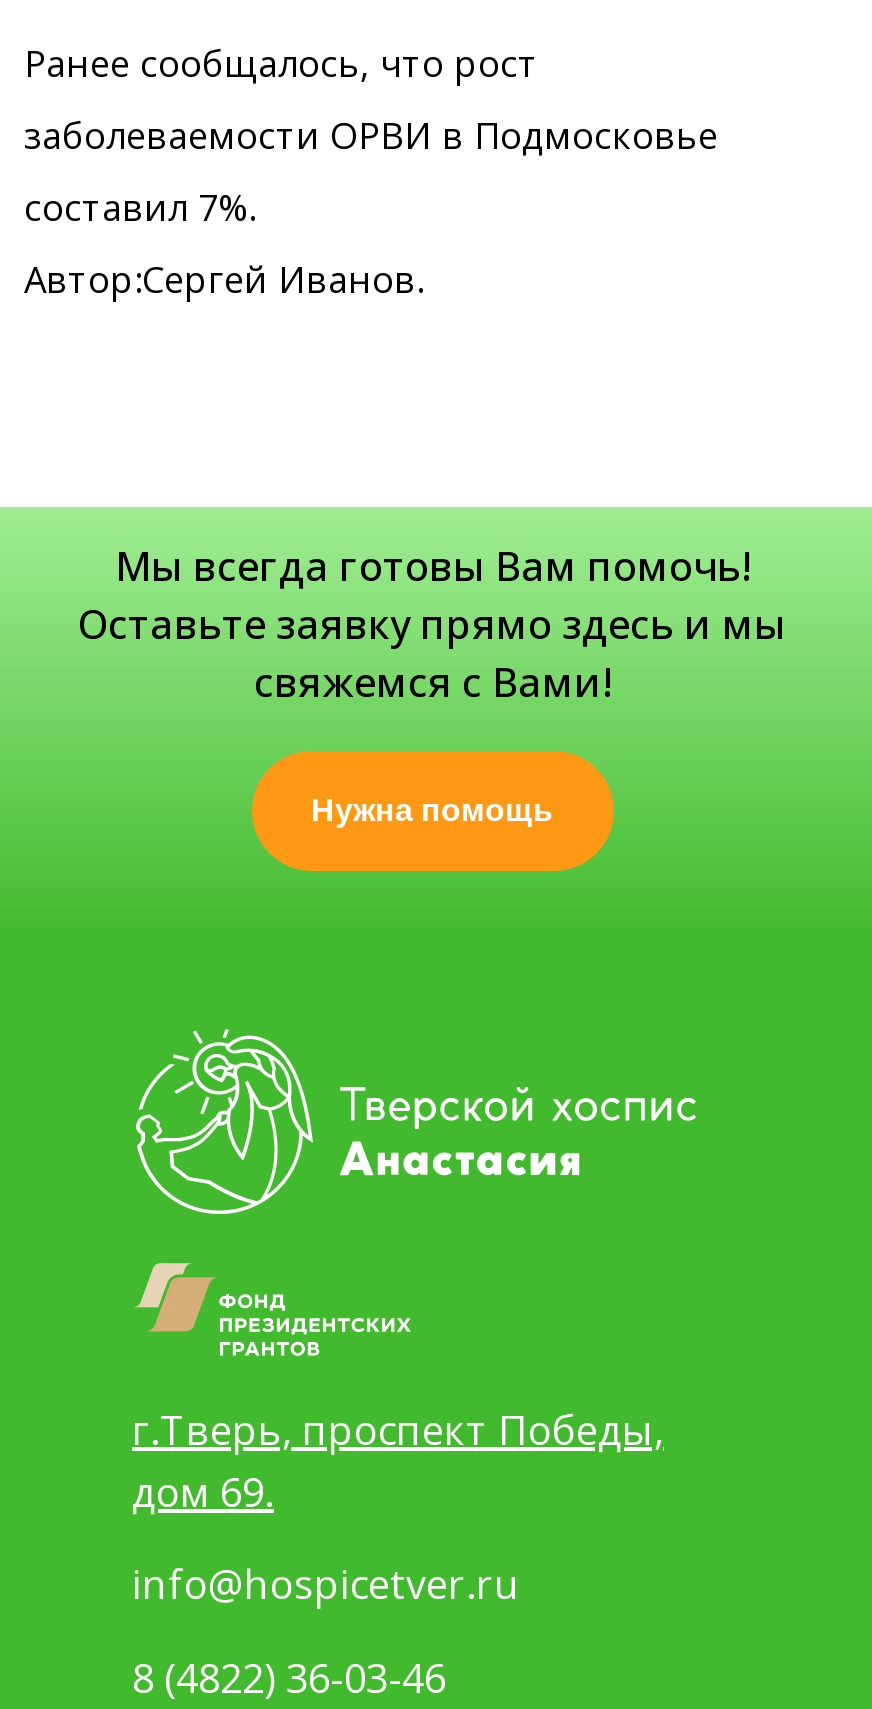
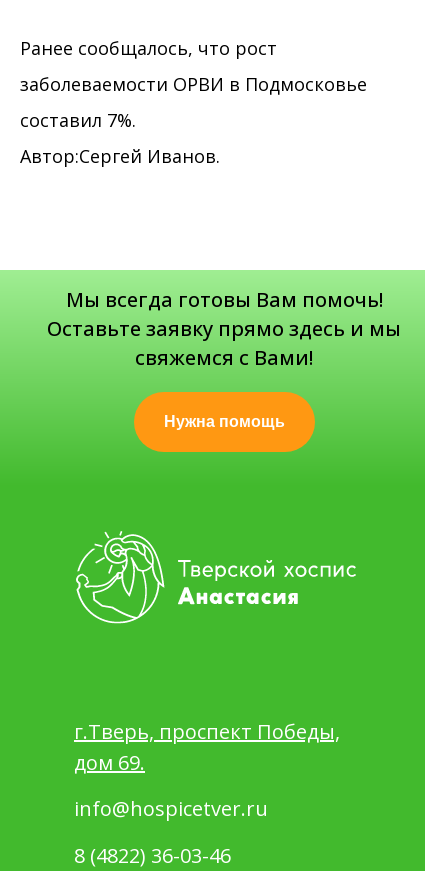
[136,1261,412,1357] [image] -> none

